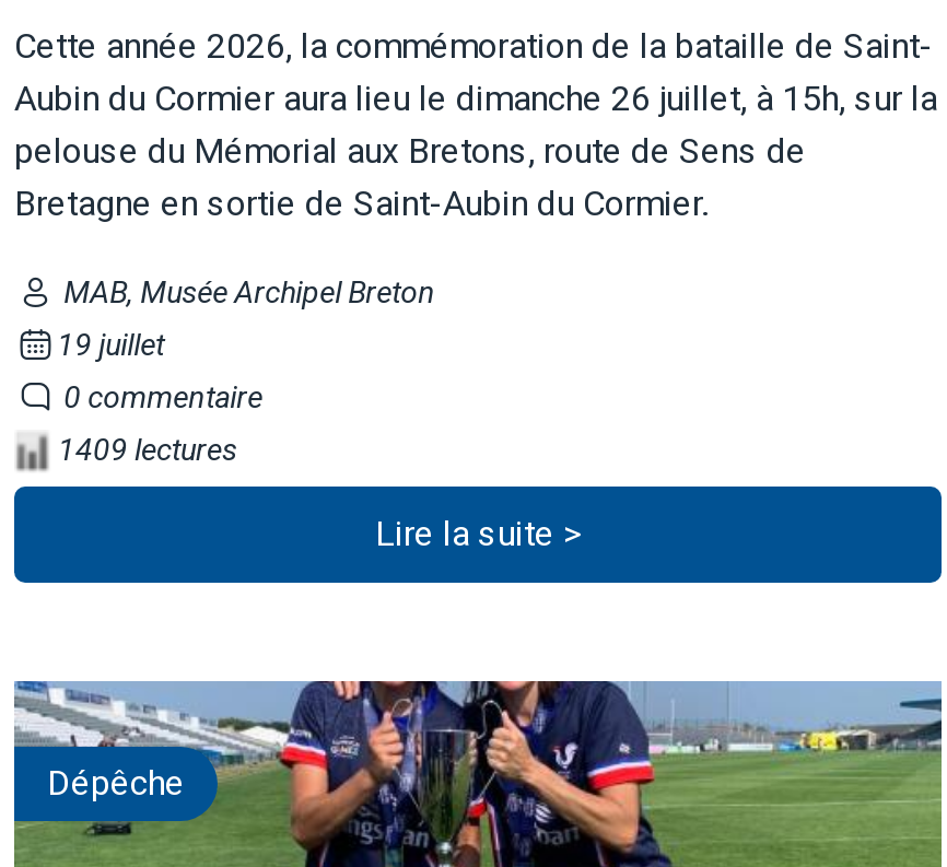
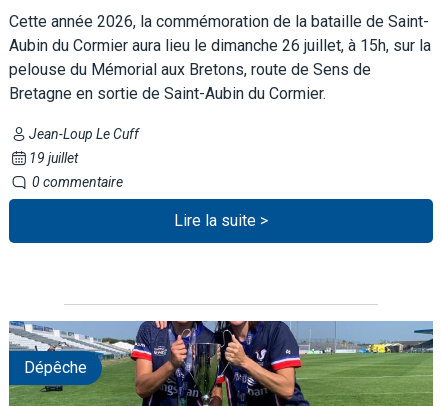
[57,273,435,308] MAB, Musée Archipel Breton -> [29,125,139,141] Jean-Loup Le Cuff
[51,431,237,466] 1409 lectures -> none
moved [375,512,581,553] -> [174,210,268,229]: Lire la suite >

